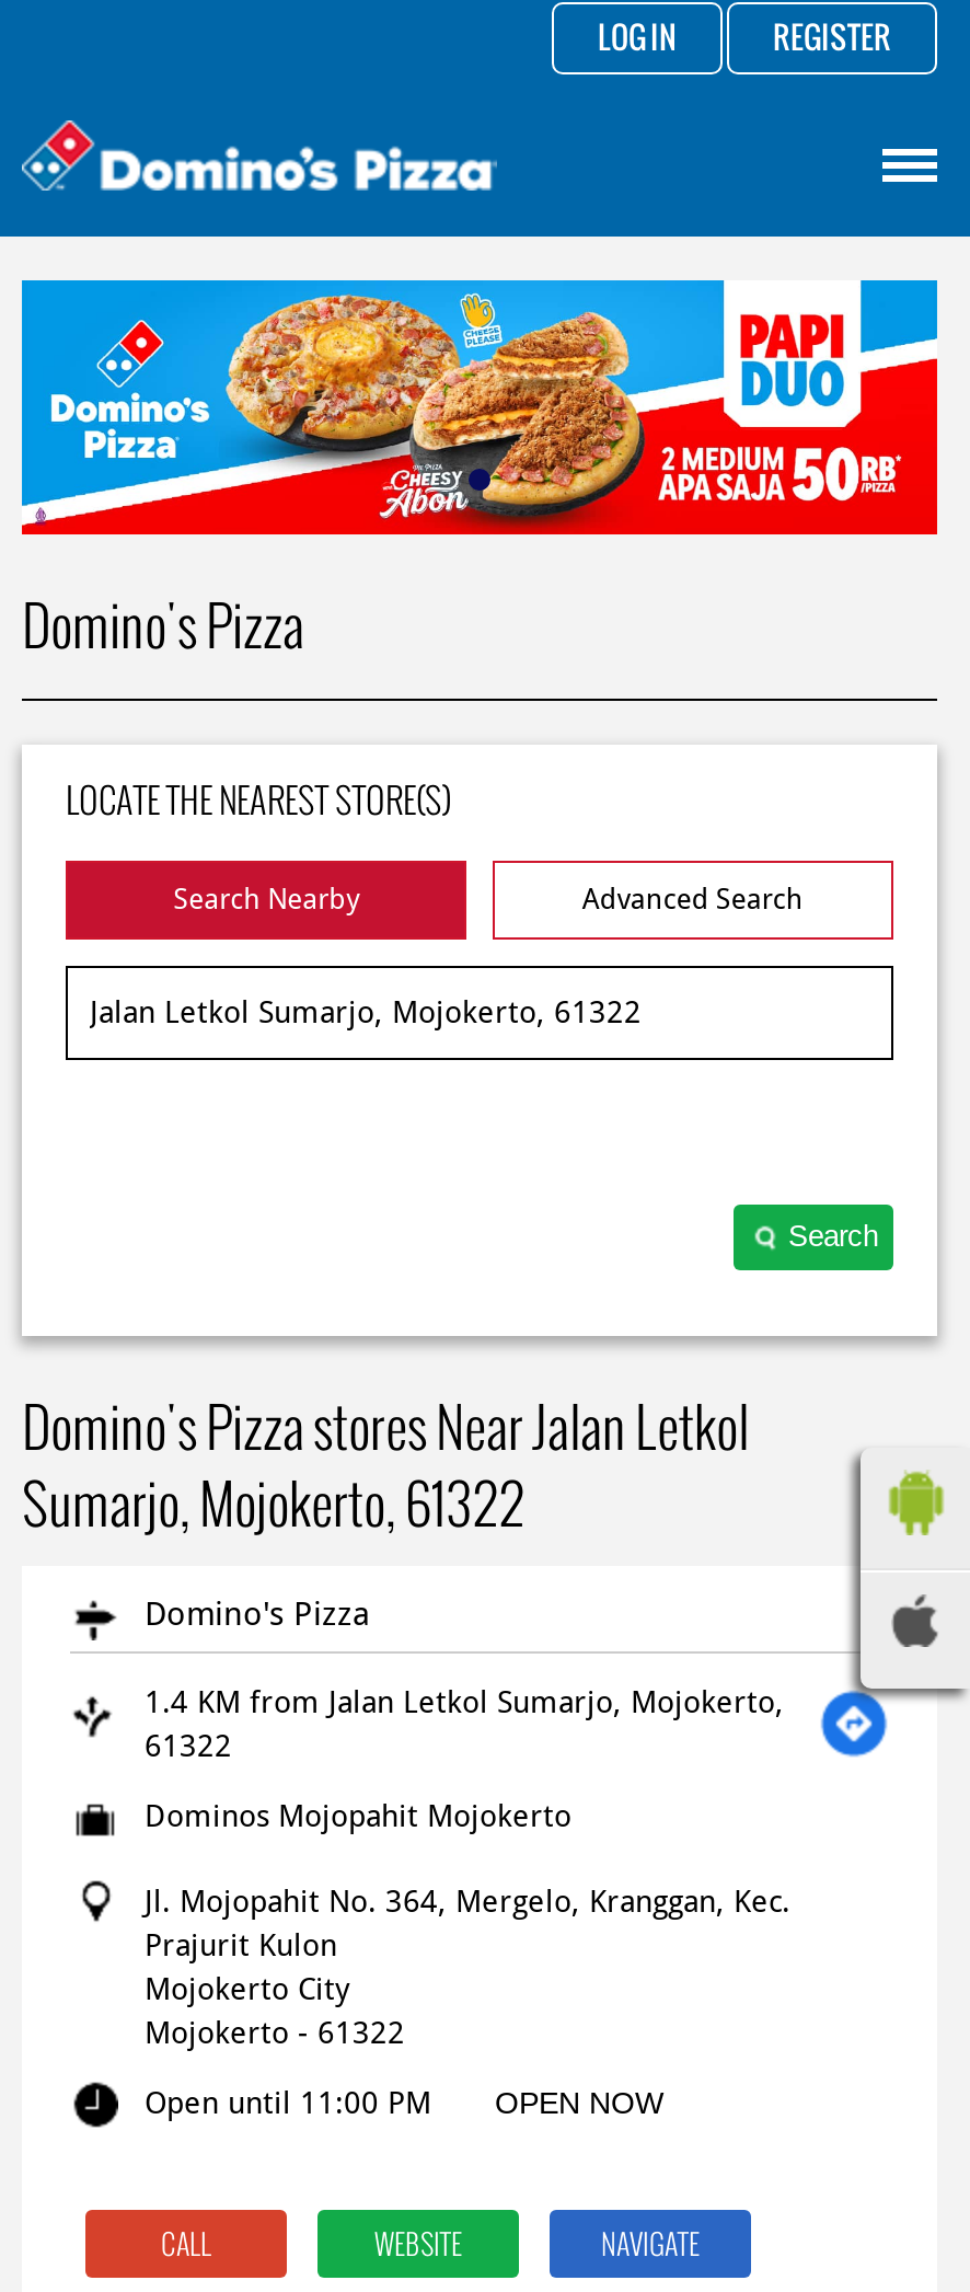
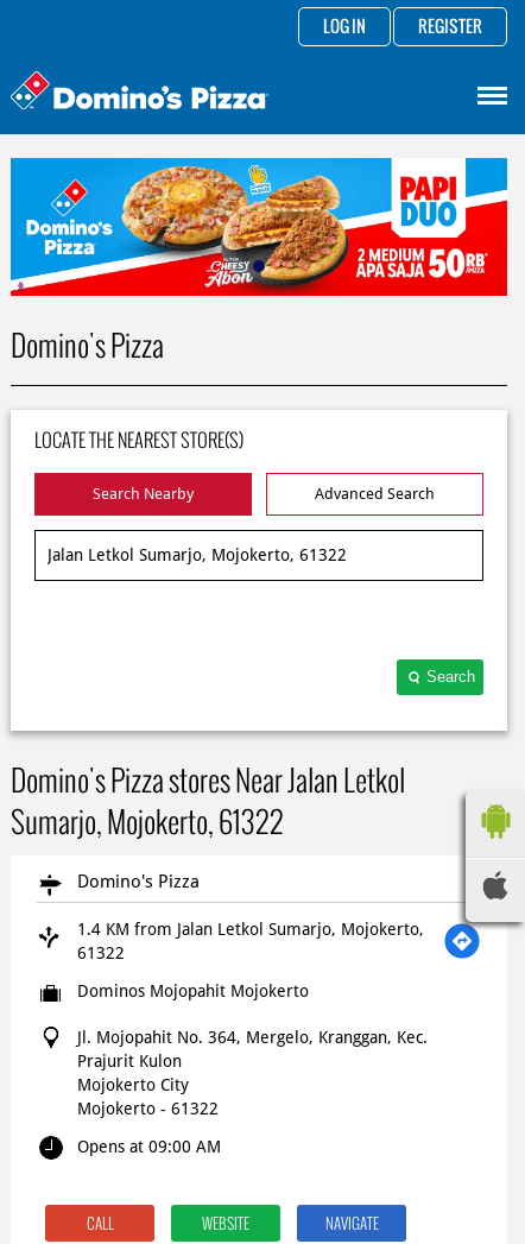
[145,2084,663,2119] Open until 11:00 PM | OPEN NOW -> [77,1137,221,1156] Opens at 09:00 AM

